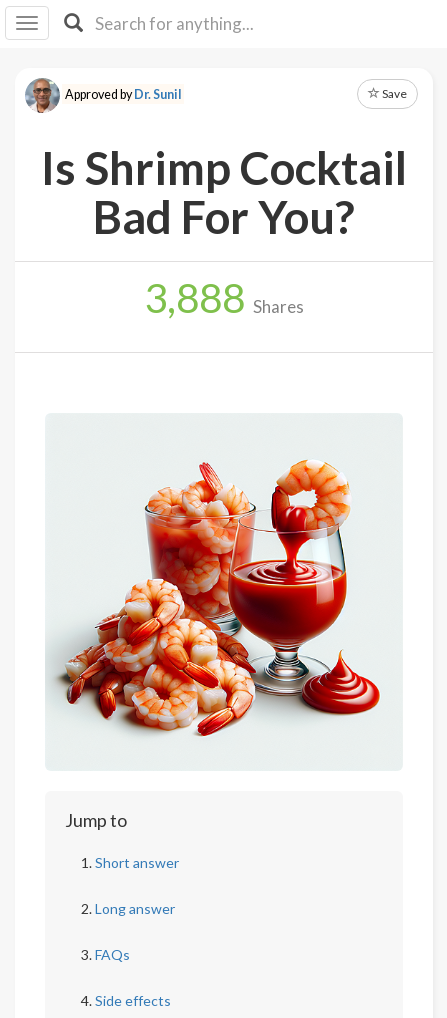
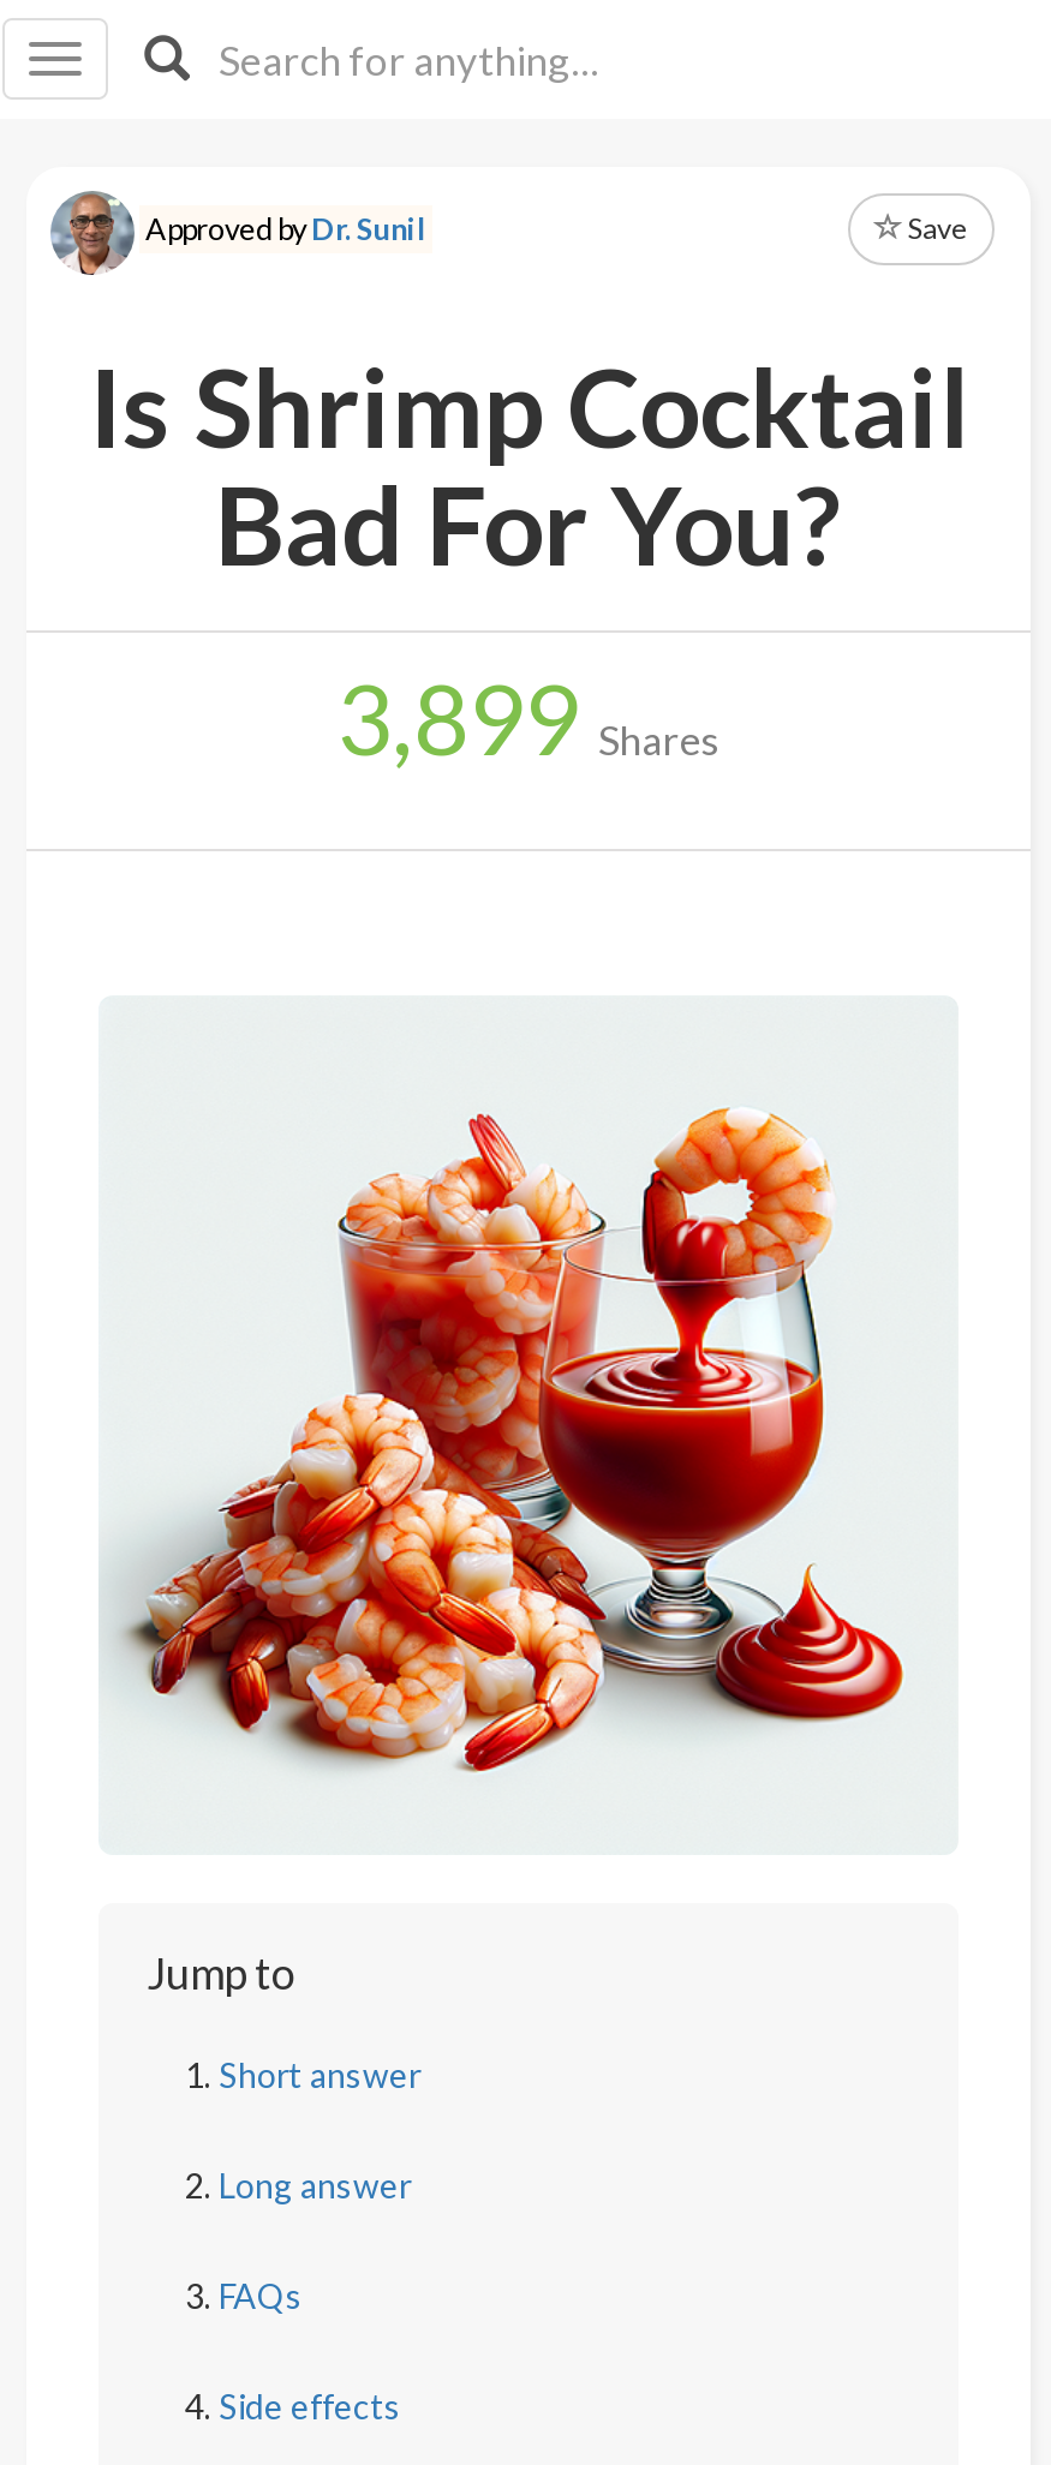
[144,273,304,322] 3,888 Shares -> [336,659,721,777] 3,899 Shares

